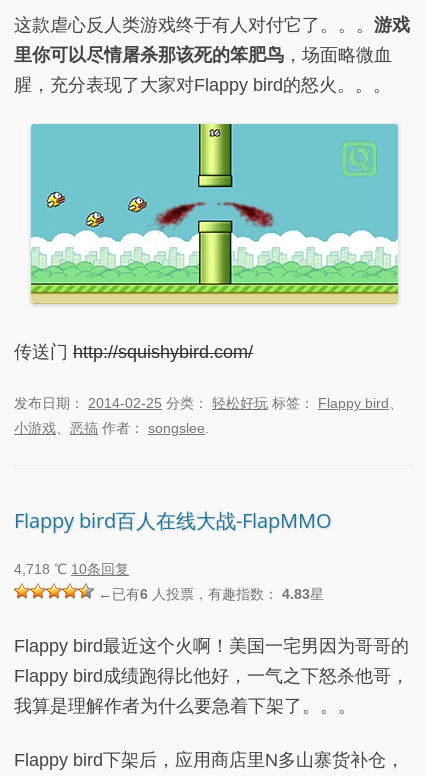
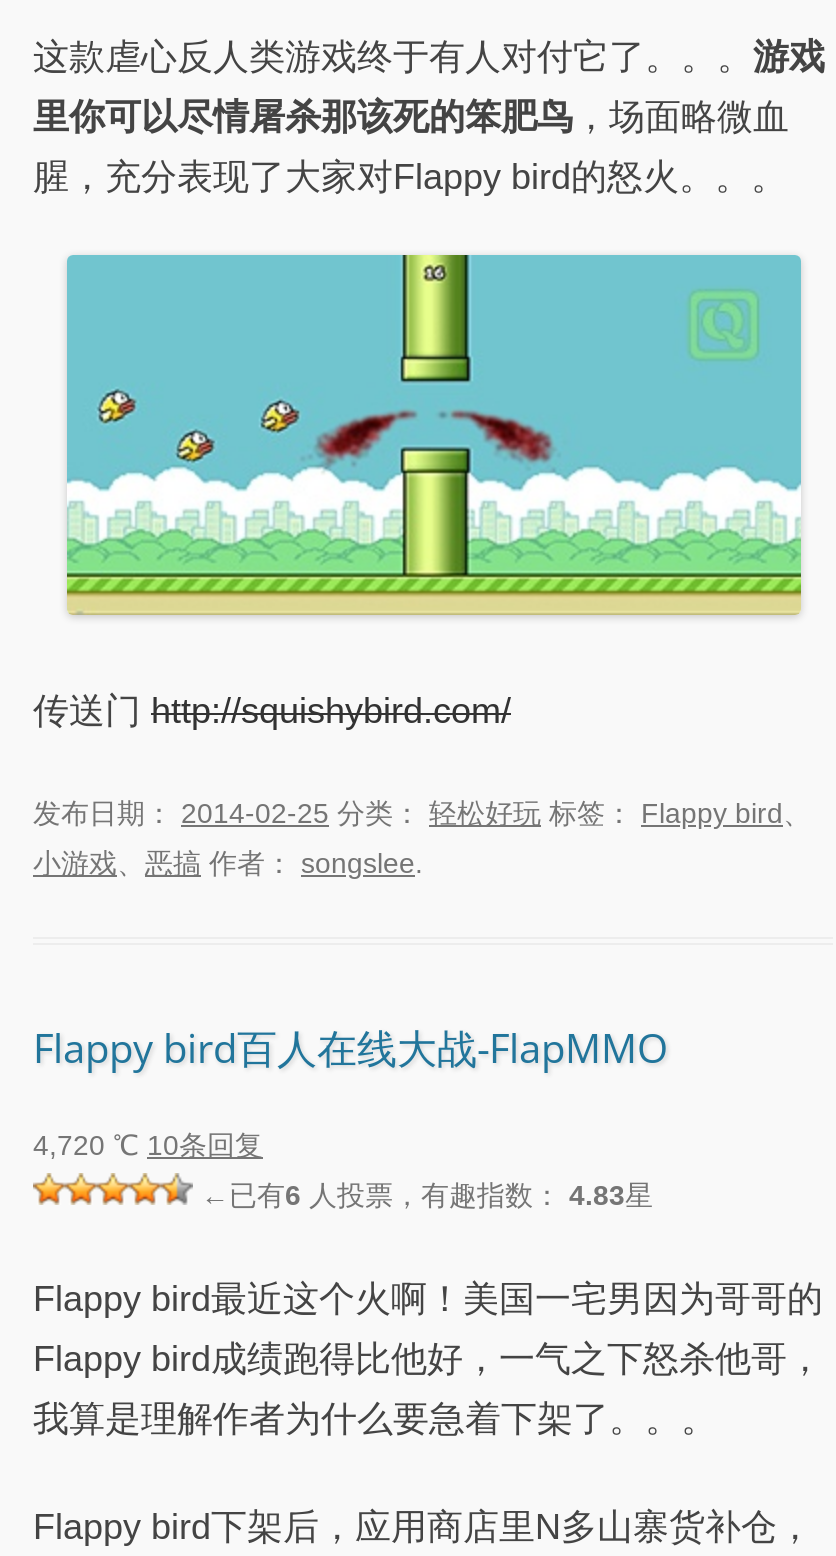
[14,561,129,577] 4,718 ℃ 10条回复 -> [33,1129,263,1161] 4,720 ℃ 10条回复

